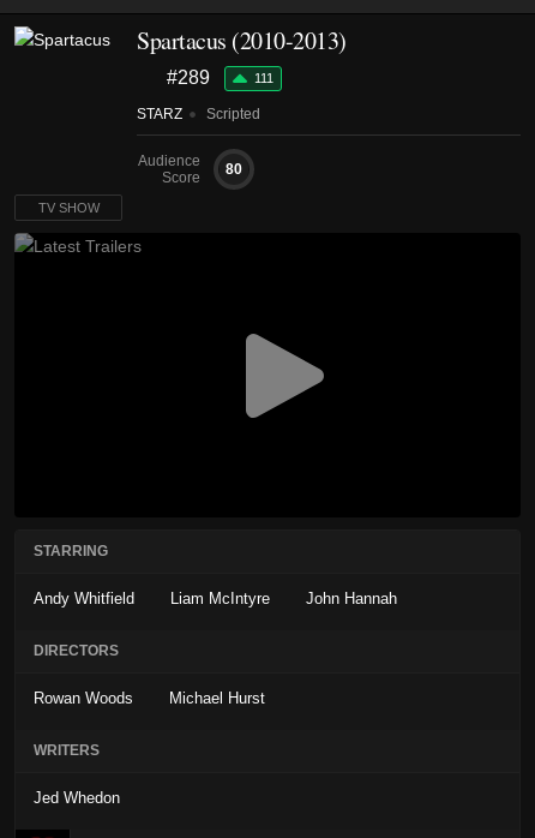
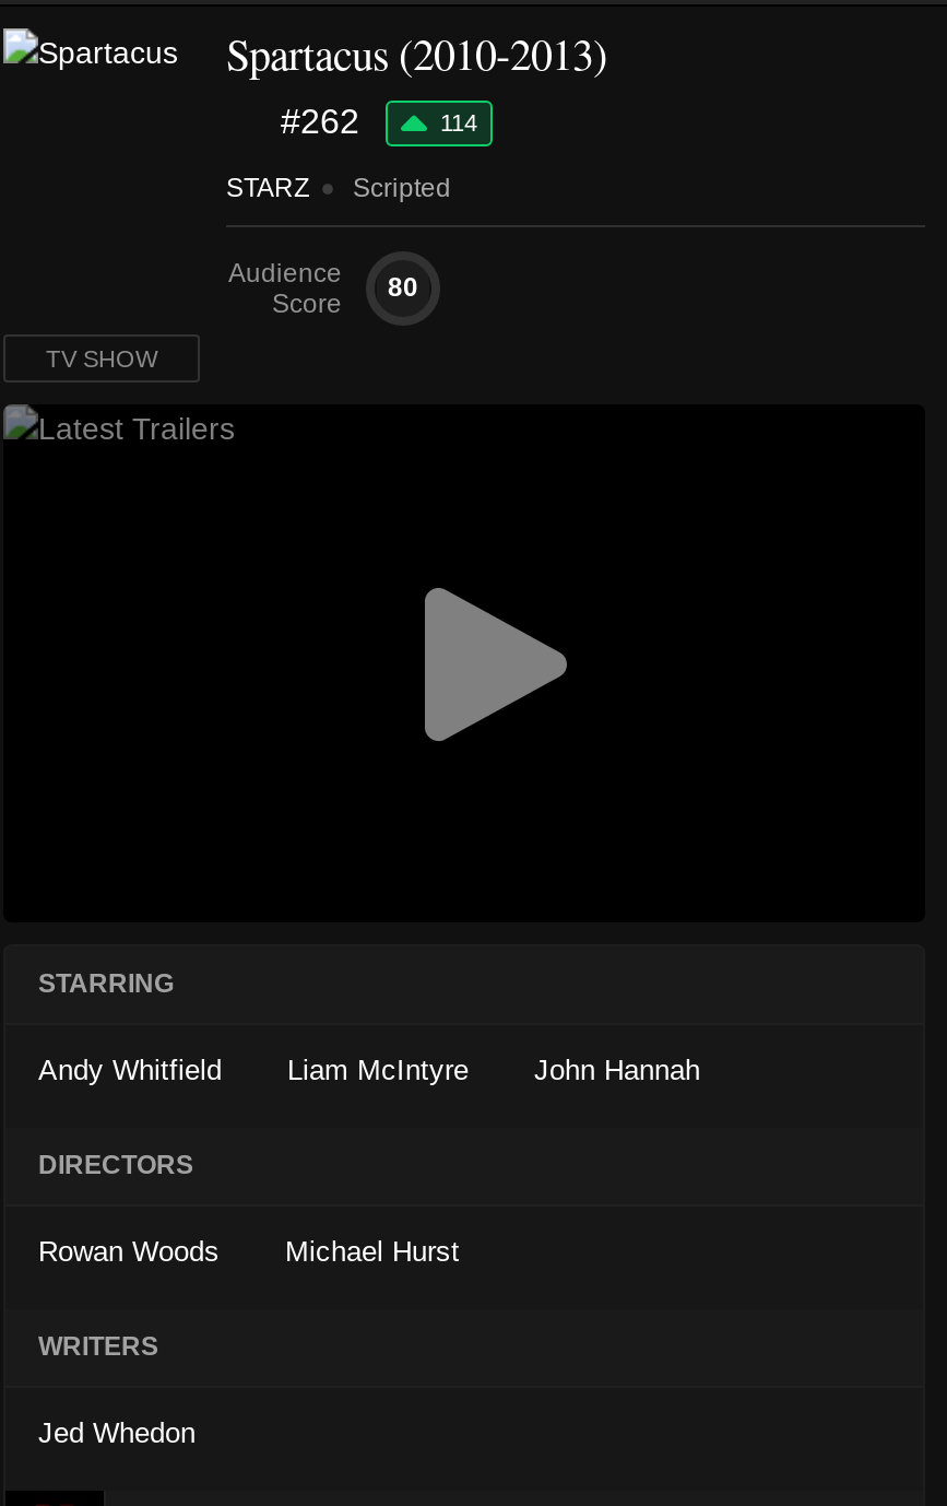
[167,67,210,88] #289 -> [281,103,359,140] #262
[254,71,273,85] 111 -> [440,109,477,136] 114

